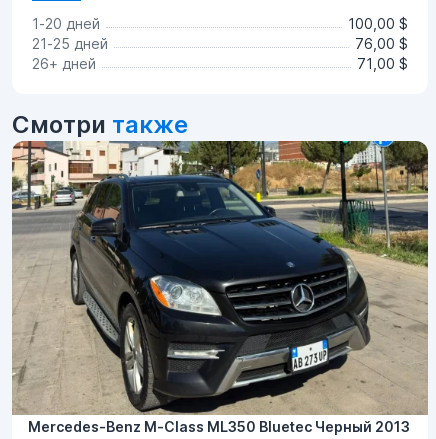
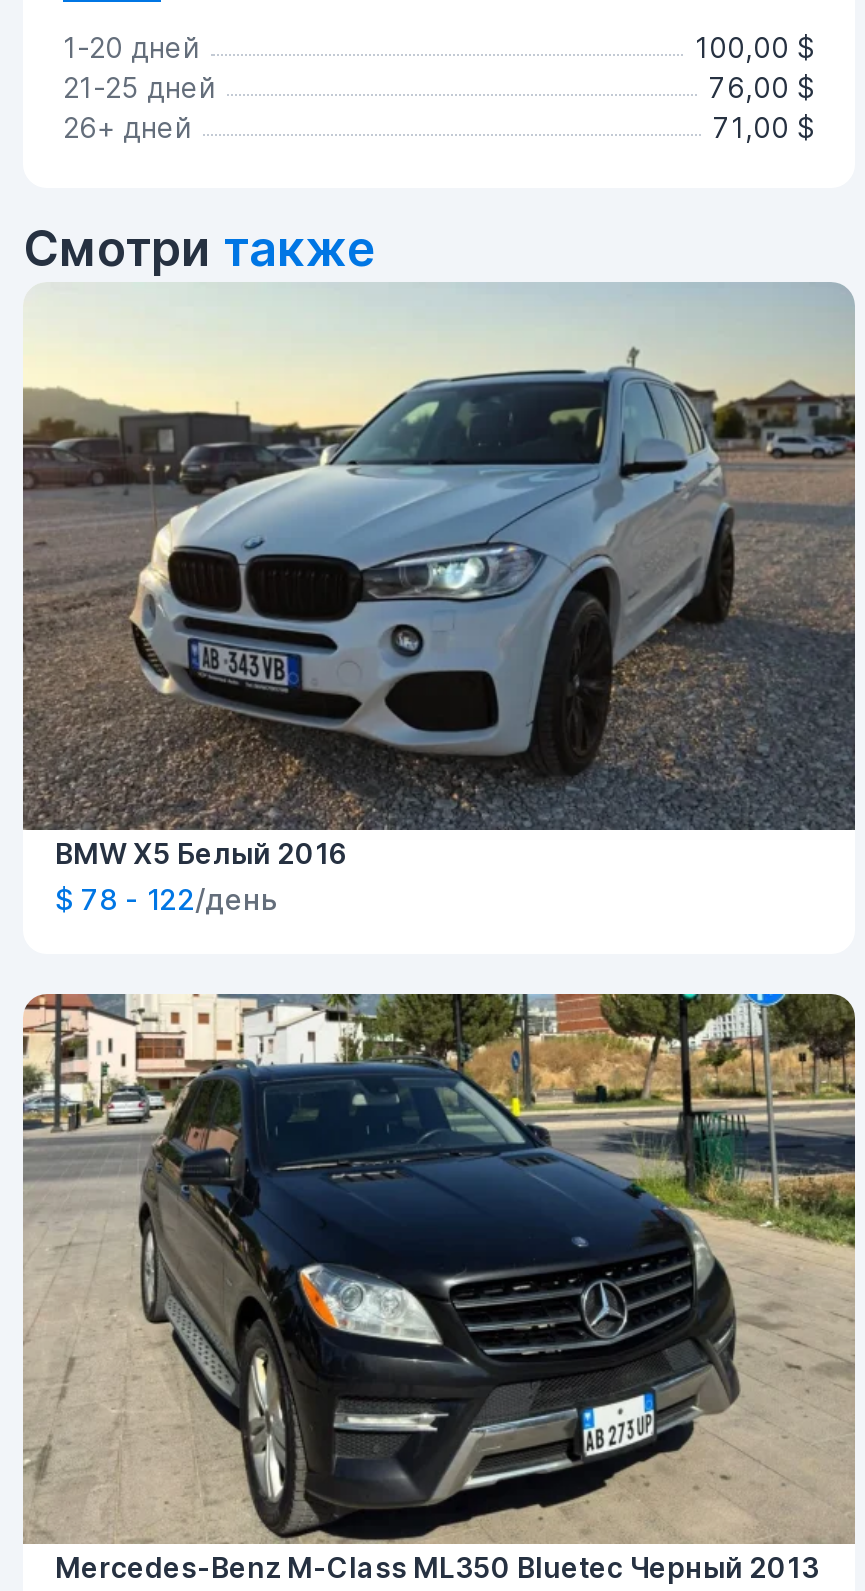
none -> [23,282,855,917] [image] | BMW X5 Белый 2016 | $ 78 - 122/день

